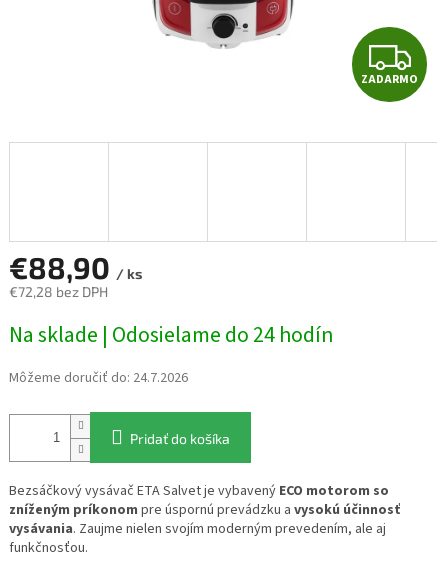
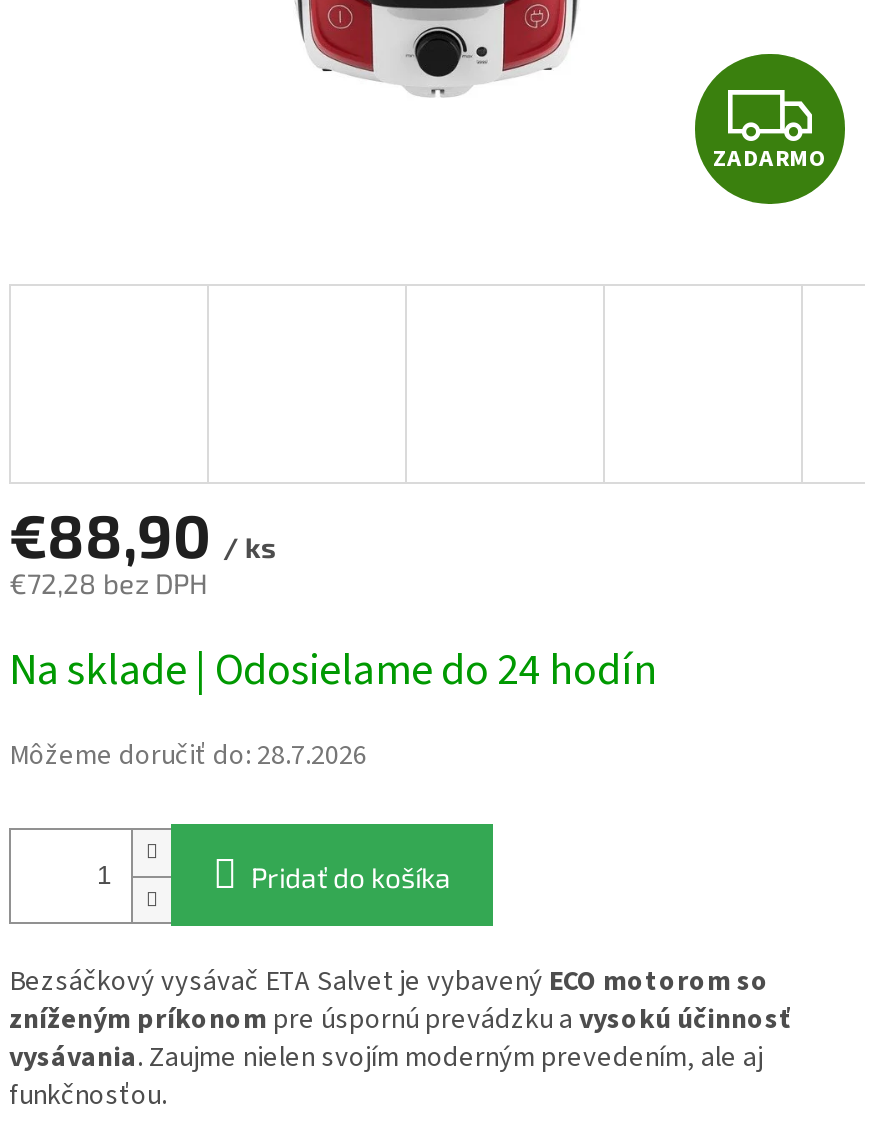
[9,368,188,388] Môžeme doručiť do: 24.7.2026 -> [9,737,367,777] Môžeme doručiť do: 28.7.2026

